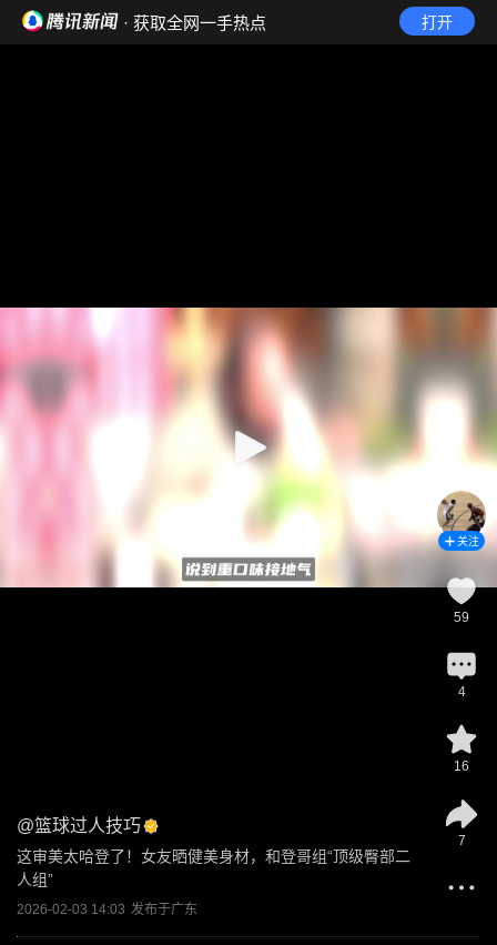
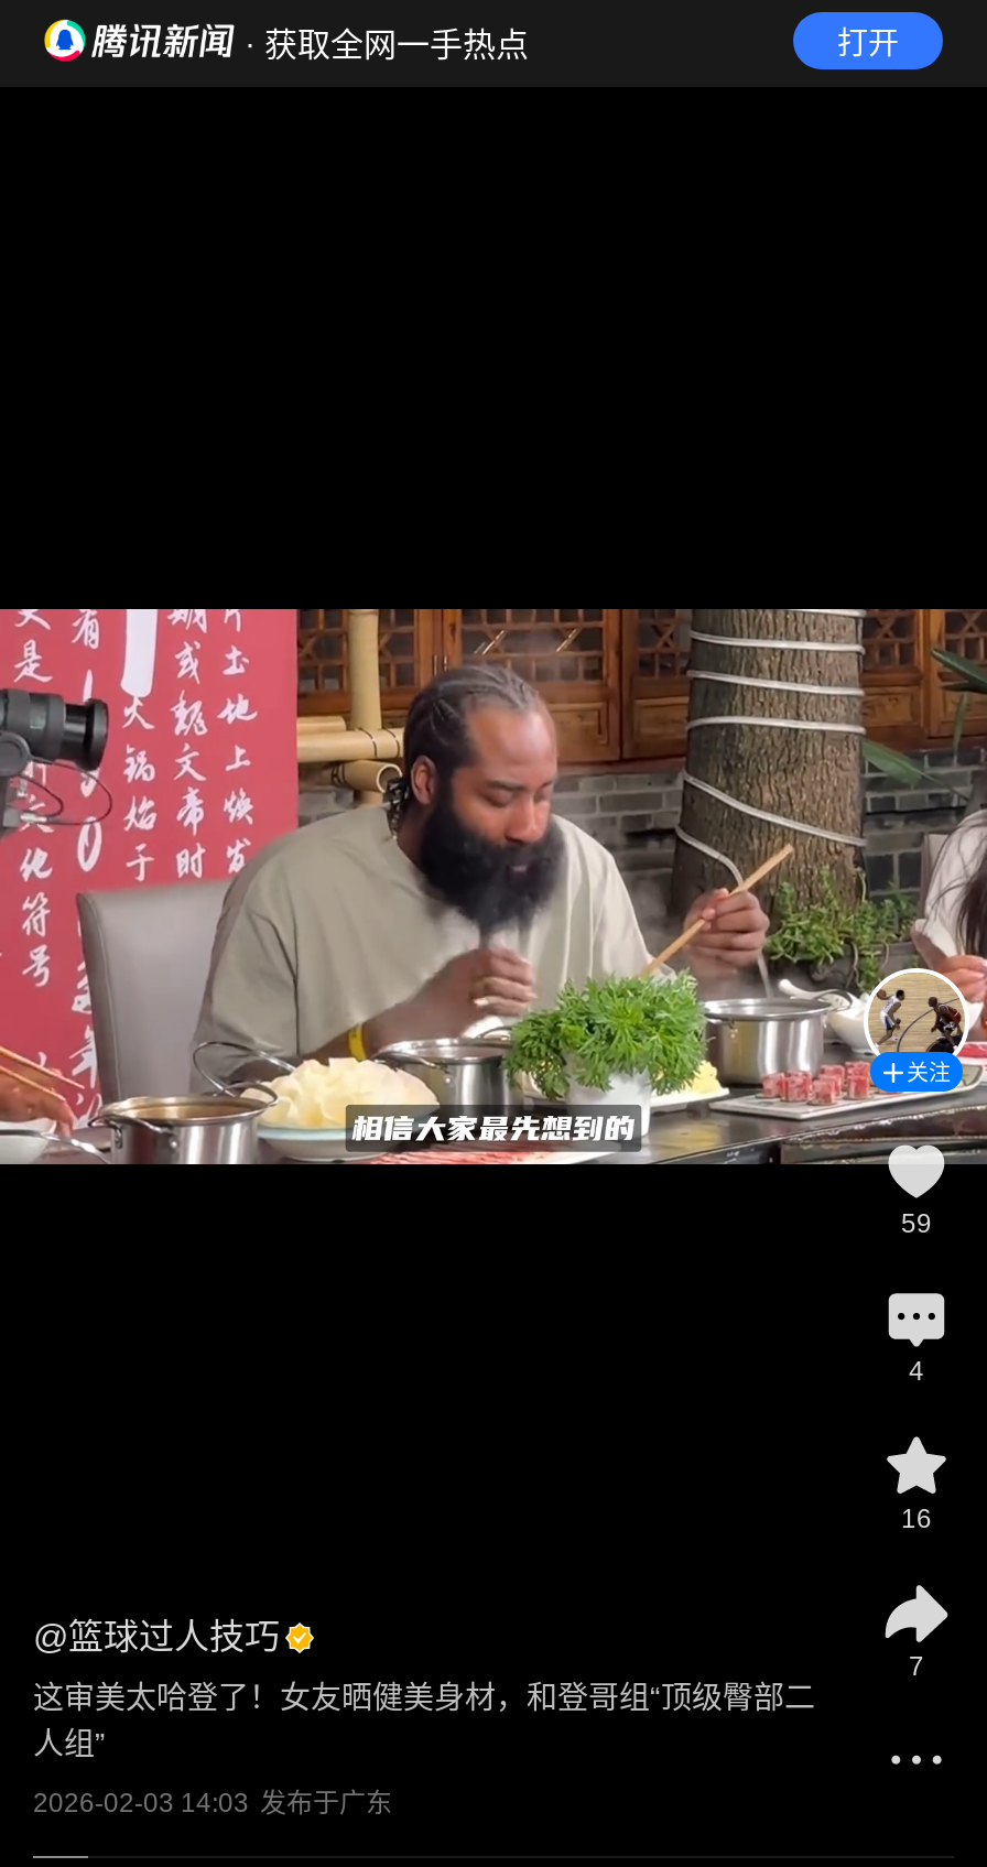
[3,306,494,589] [image] -> [7,607,980,1166] [image]

